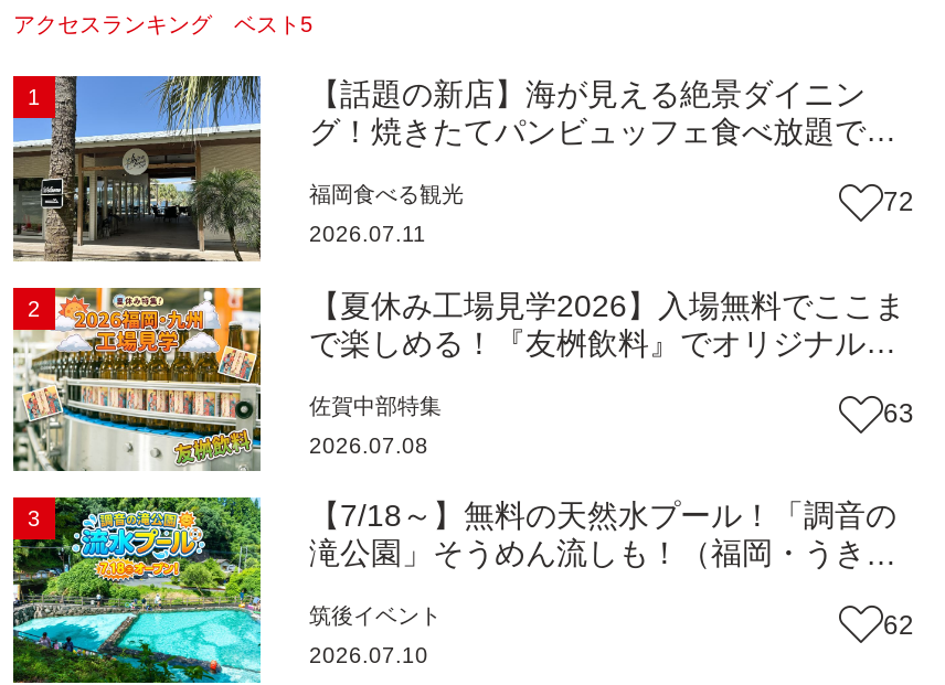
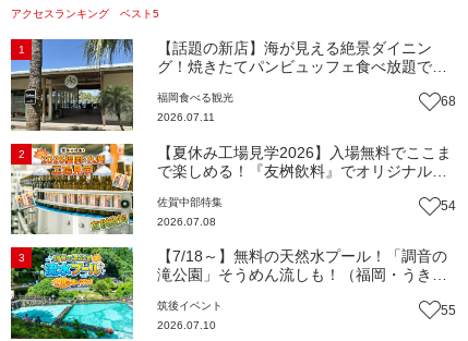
[883,187,914,218] 72 -> [441,94,456,109] 68
[883,399,914,430] 63 -> [441,198,456,214] 54
[883,610,914,640] 62 -> [441,303,456,318] 55

